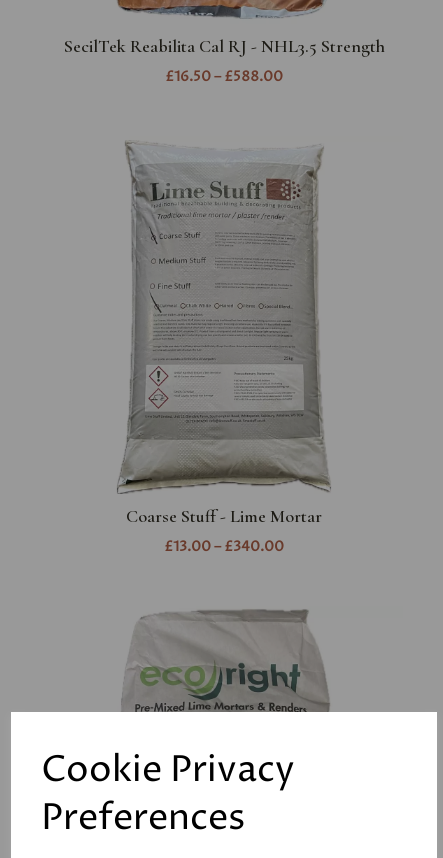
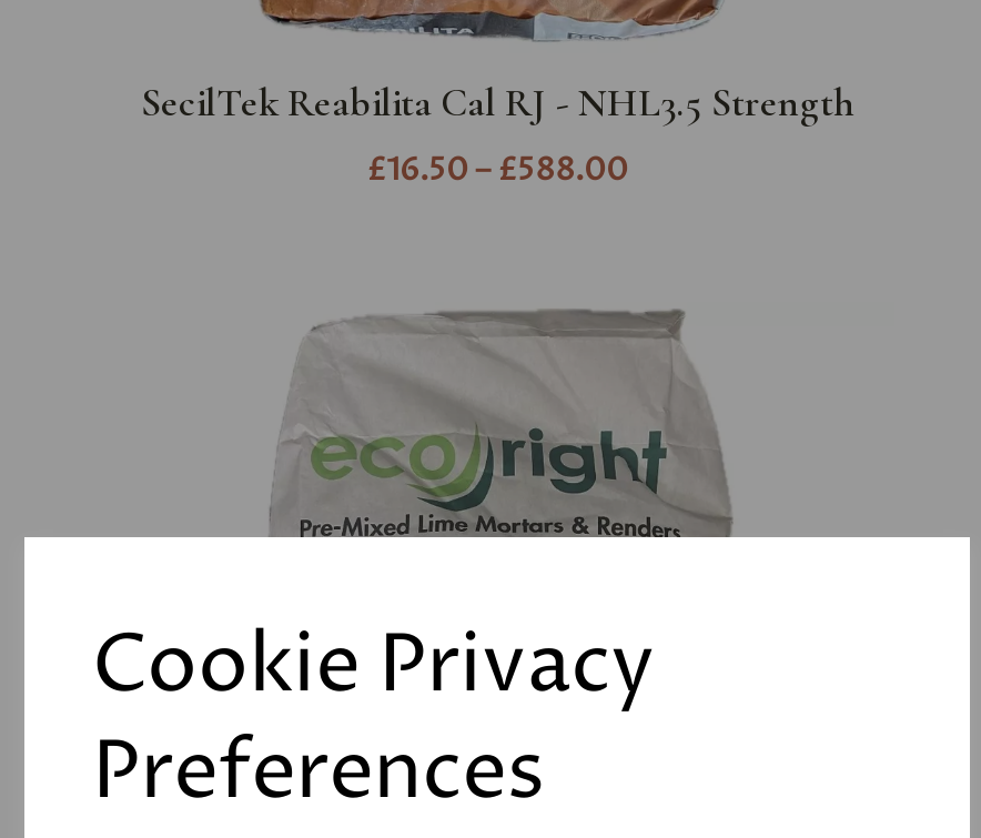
[117,140,331,556] [image] | Coarse Stuff - Lime Mortar | £13.00 – £340.00 -> none

